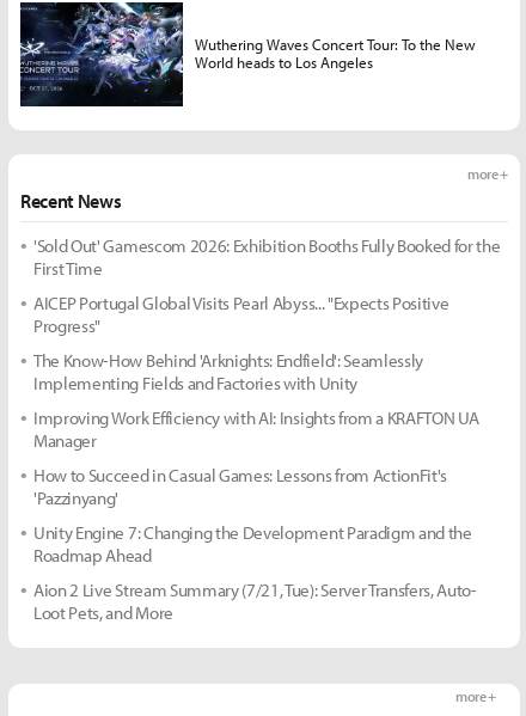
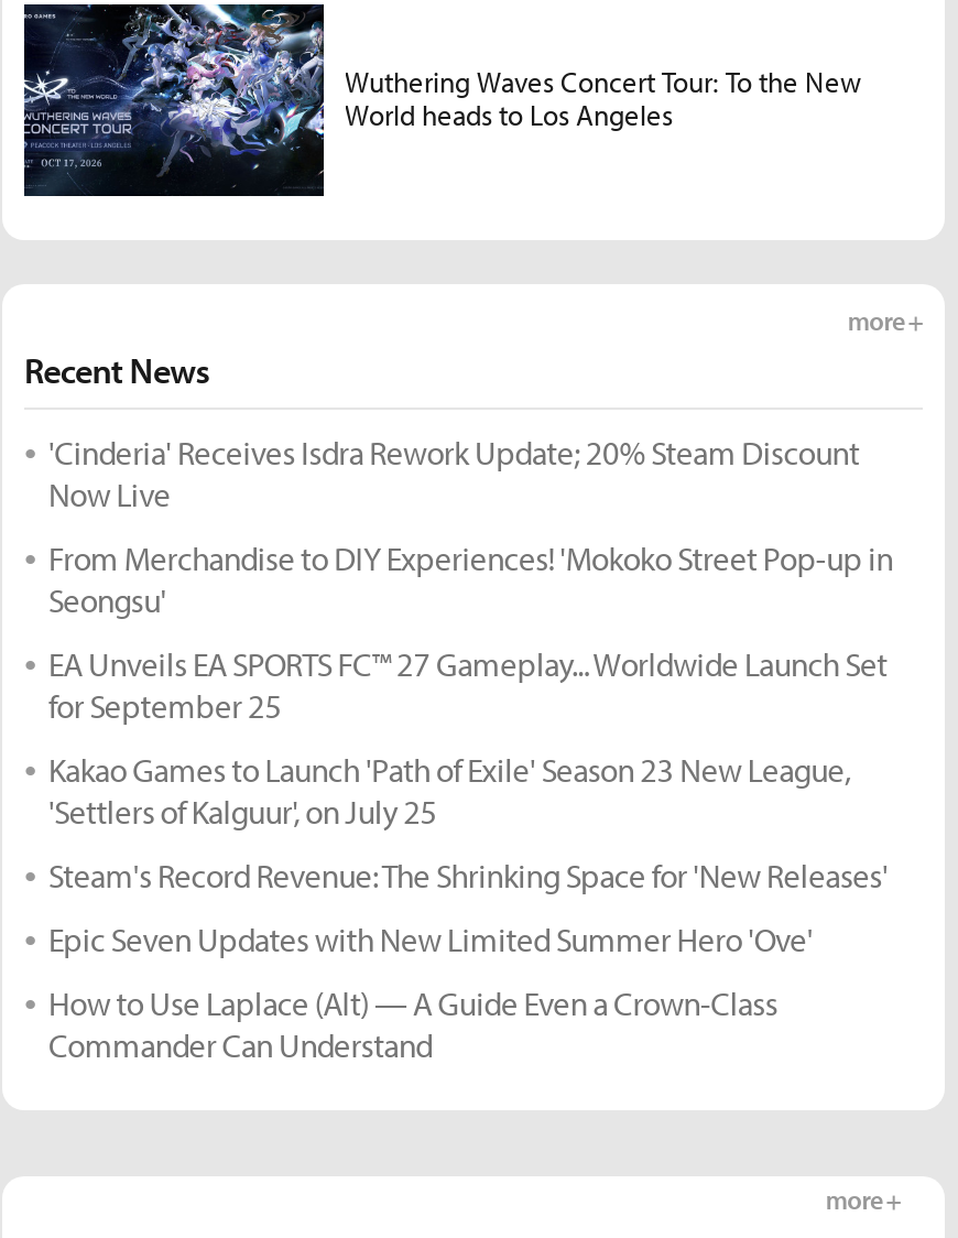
[33,234,500,279] 'Sold Out' Gamescom 2026: Exhibition Booths Fully Booked for the | First Time -> [48,431,859,514] 'Cinderia' Receives Isdra Rework Update; 20% Steam Discount | Now Live
[33,291,449,336] AICEP Portugal Global Visits Pearl Abyss... "Expects Positive | Progress" -> [48,536,893,620] From Merchandise to DIY Experiences! 'Mokoko Street Pop-up in | Seongsu'
[33,348,423,394] The Know-How Behind 'Arknights: Endfield': Seamlessly | Implementing Fields and Factories with Unity -> [48,642,887,726] EA Unveils EA SPORTS FC™ 27 Gameplay... Worldwide Launch Set | for September 25
[33,406,479,451] Improving Work Efficiency with AI: Insights from a KRAFTON UA | Manager -> [48,748,850,832] Kakao Games to Launch 'Path of Exile' Season 23 New League, | 'Settlers of Kalguur', on July 25
[33,463,447,509] How to Succeed in Casual Games: Lessons from ActionFit's | 'Pazzinyang' -> [48,854,888,895] Steam's Record Revenue: The Shrinking Space for 'New Releases'
[33,521,472,566] Unity Engine 7: Changing the Development Paradigm and the | Roadmap Ahead -> [48,917,813,959] Epic Seven Updates with New Limited Summer Hero 'Ove'
[33,578,477,623] Aion 2 Live Stream Summary (7/21, Tue): Server Transfers, Auto- | Loot Pets, and More -> [48,981,777,1065] How to Use Laplace (Alt) — A Guide Even a Crown-Class | Commander Can Understand

